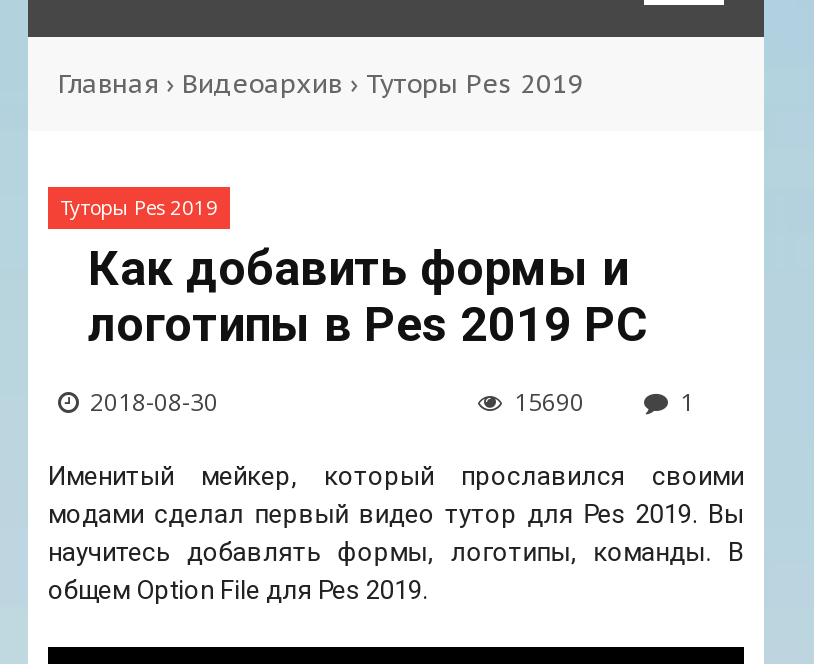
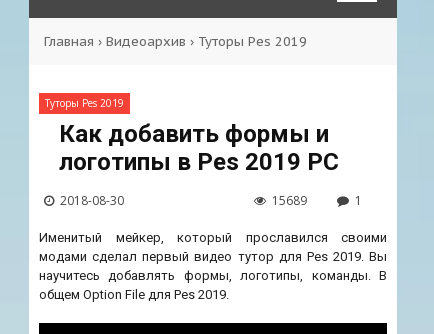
[508,386,584,420] 15690 -> [269,192,307,209] 15689

